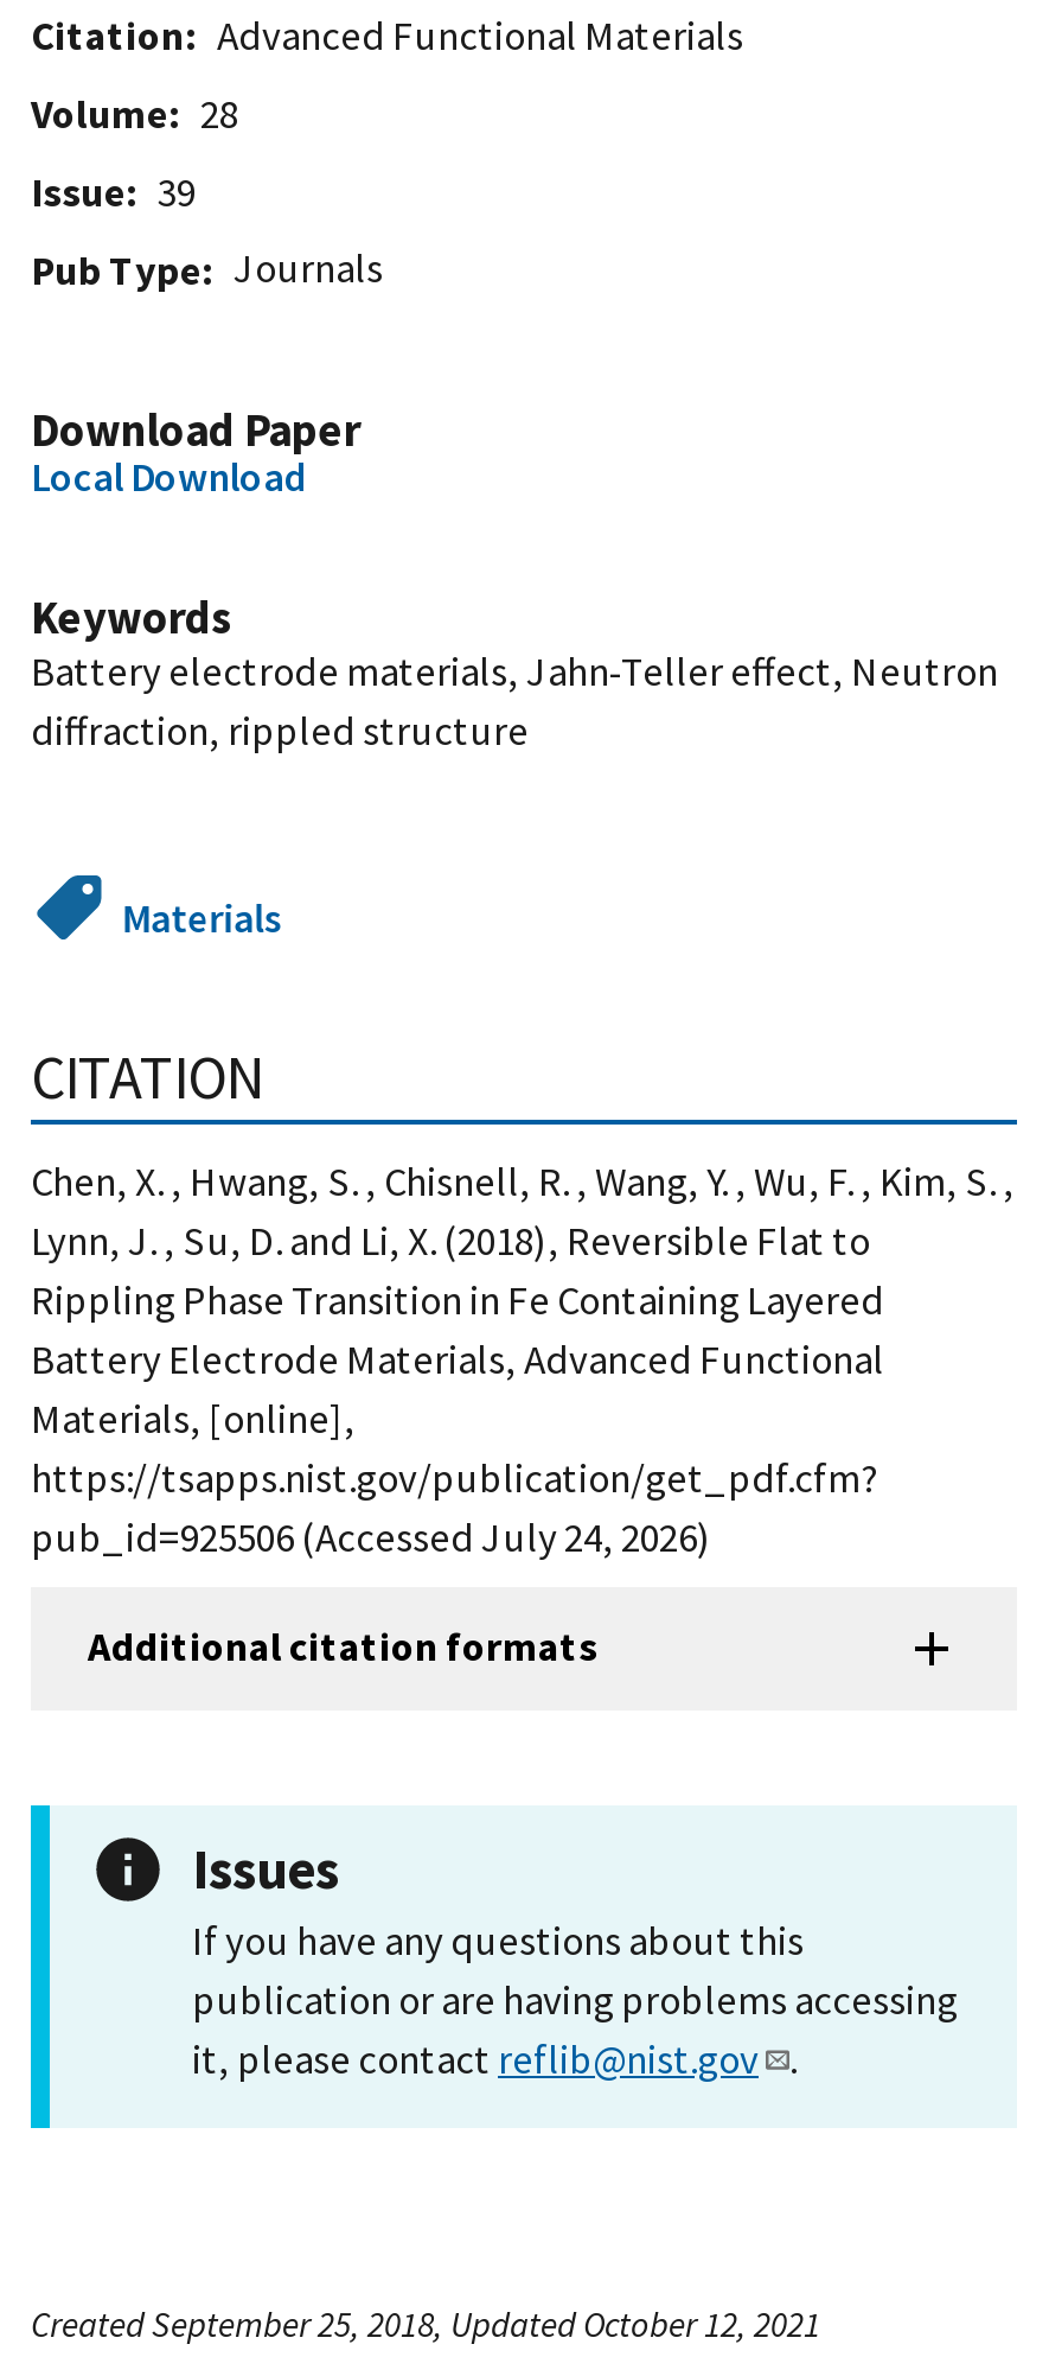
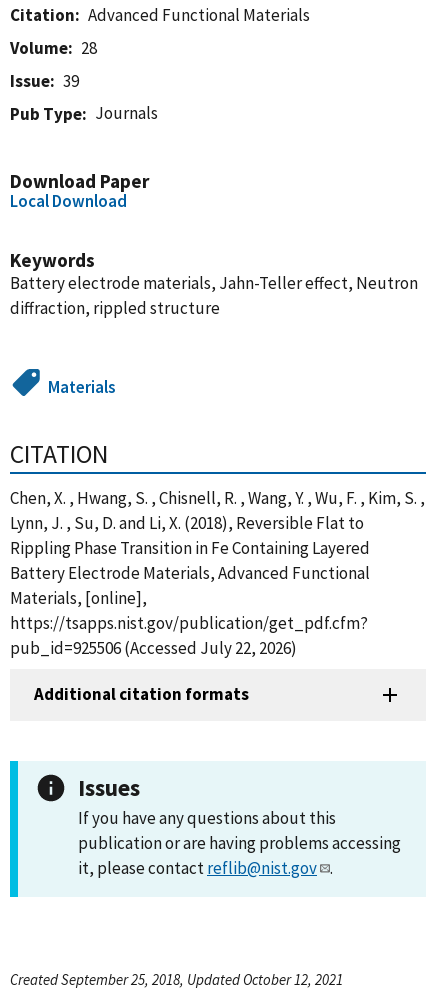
[31,1511,711,1563] pub_id=925506 (Accessed July 24, 2026) -> [10,637,297,659] pub_id=925506 (Accessed July 22, 2026)

